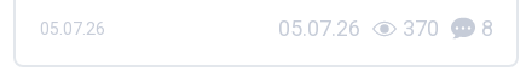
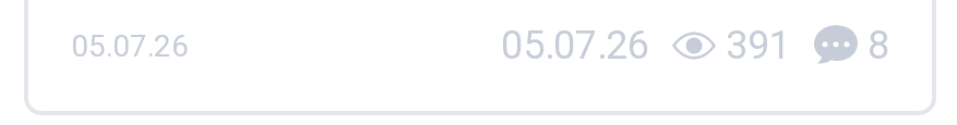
[278,16,493,42] 05.07.26 370 8 -> [501,23,889,68] 05.07.26 391 8

